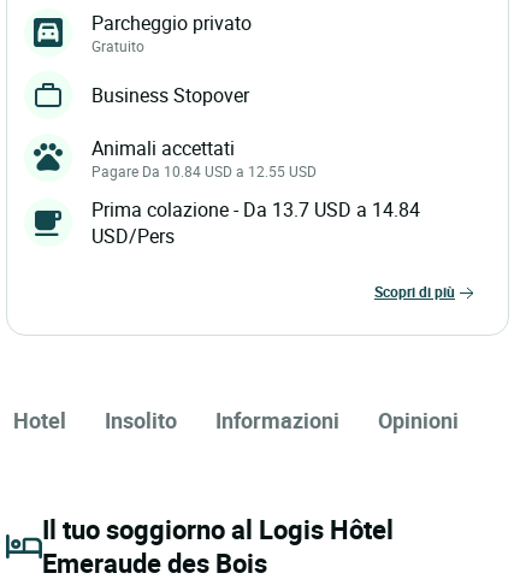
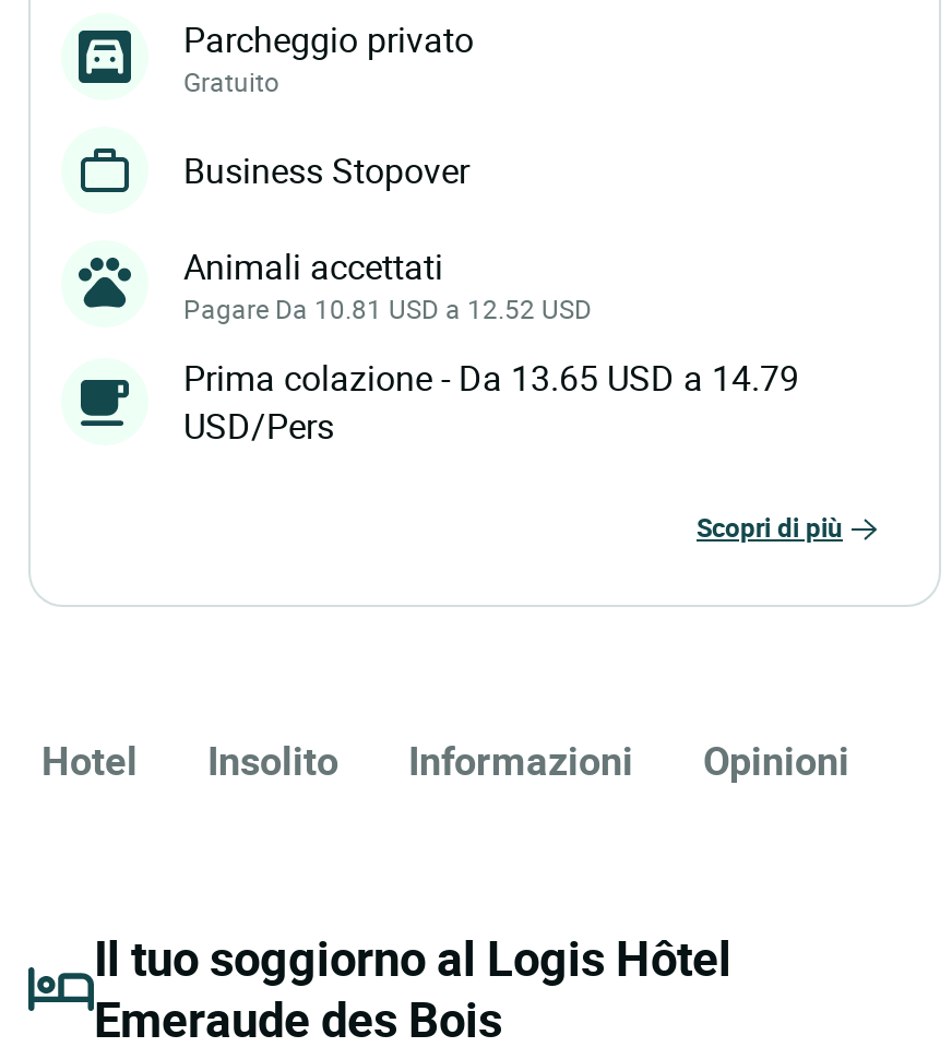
[91,162,317,181] Pagare Da 10.84 USD a 12.55 USD -> [183,291,592,326] Pagare Da 10.81 USD a 12.52 USD
[91,197,420,223] Prima colazione - Da 13.7 USD a 14.84 -> [183,354,799,402] Prima colazione - Da 13.65 USD a 14.79

